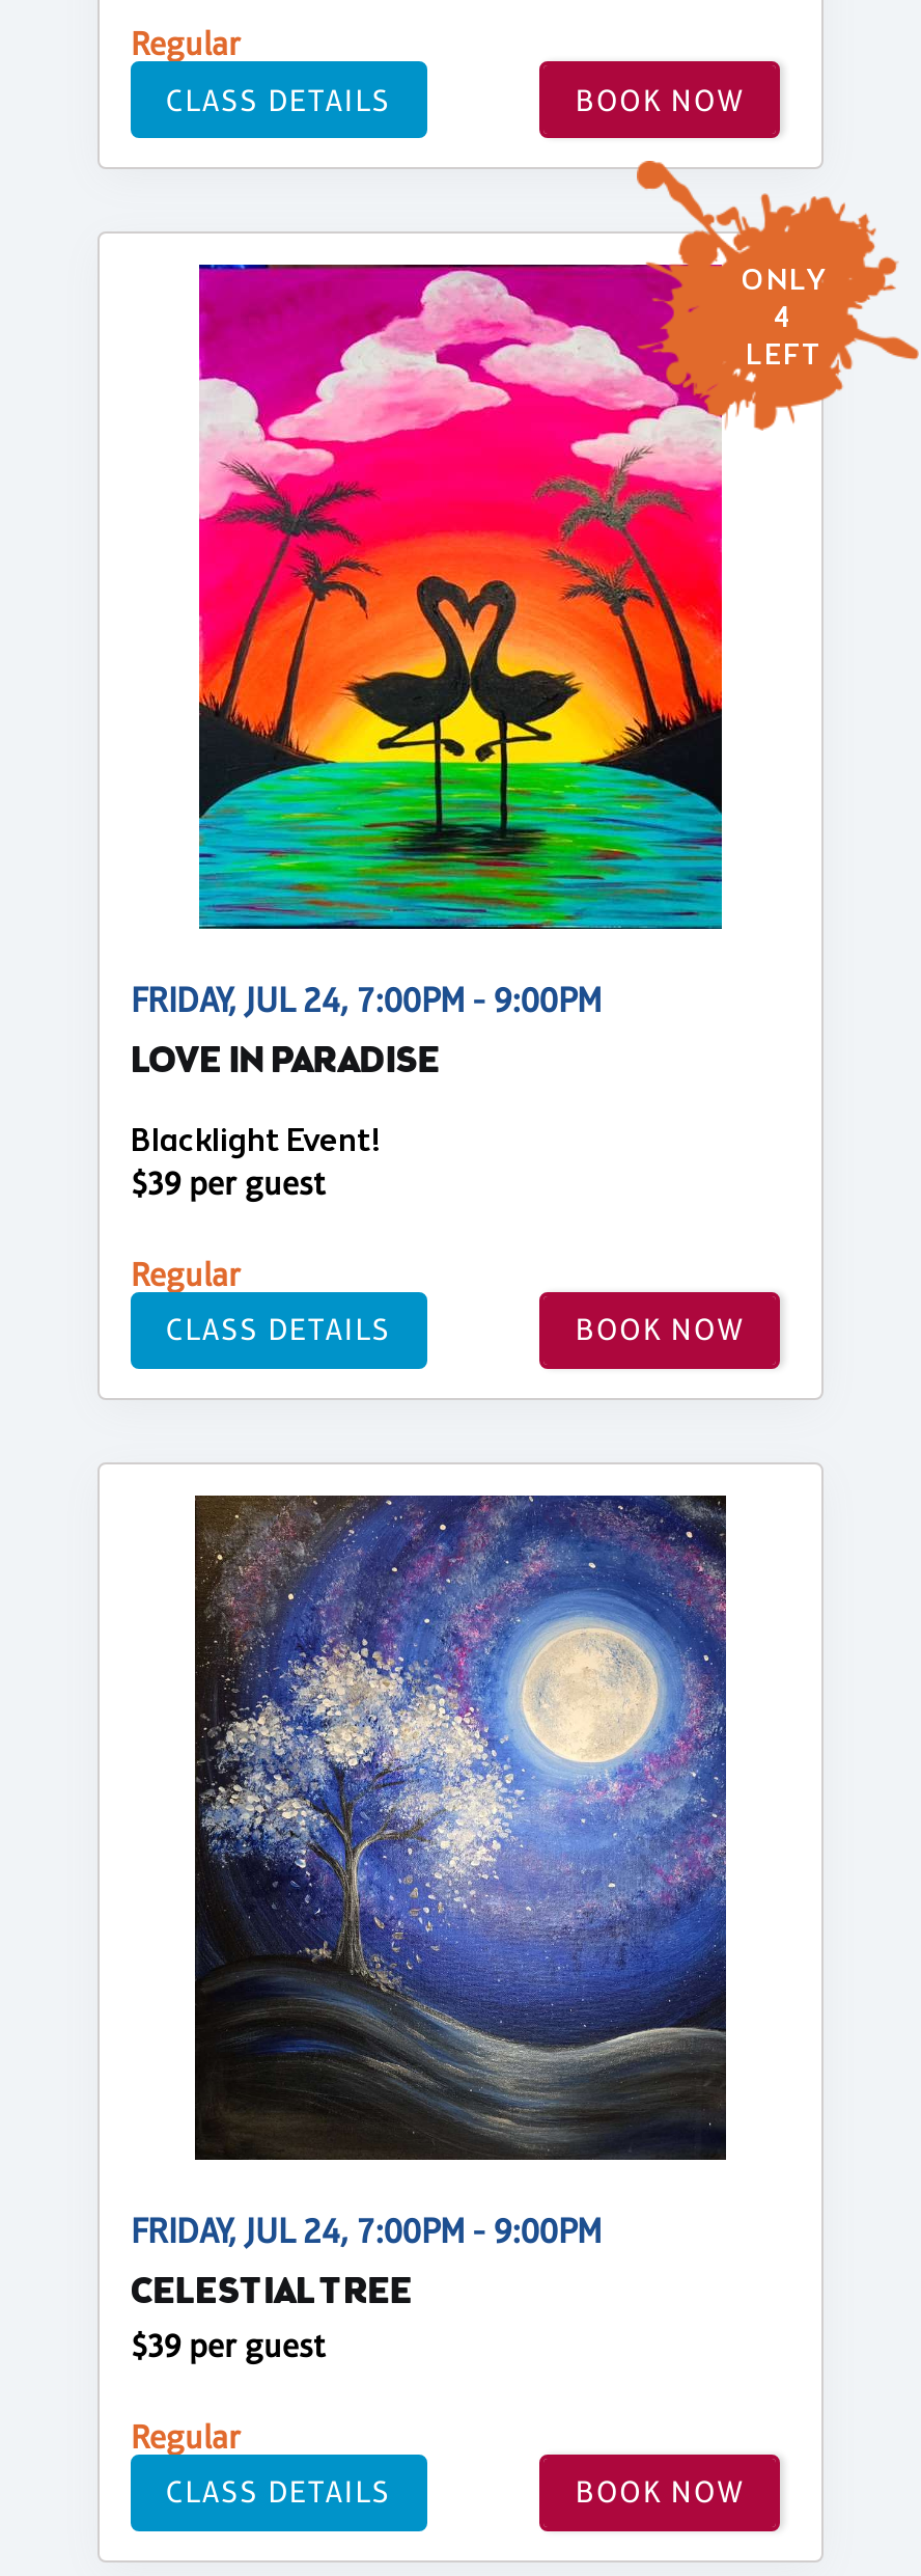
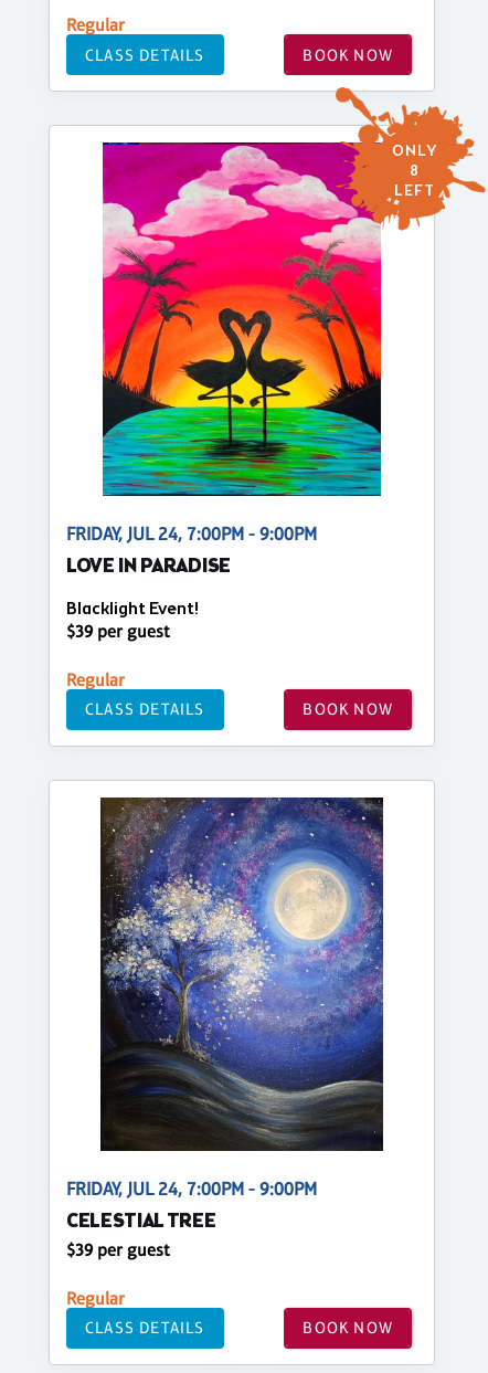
[774,300,794,339] 4 -> [409,161,419,182] 8

